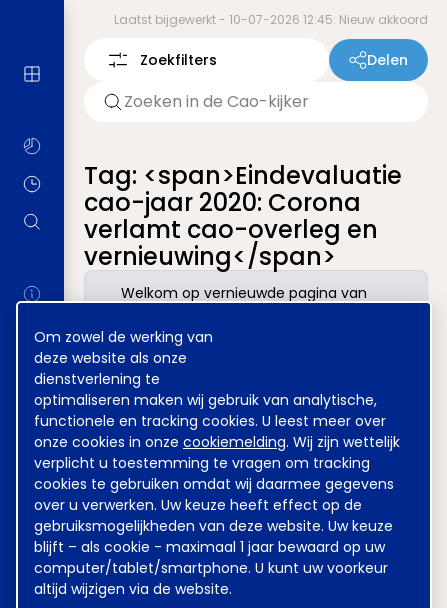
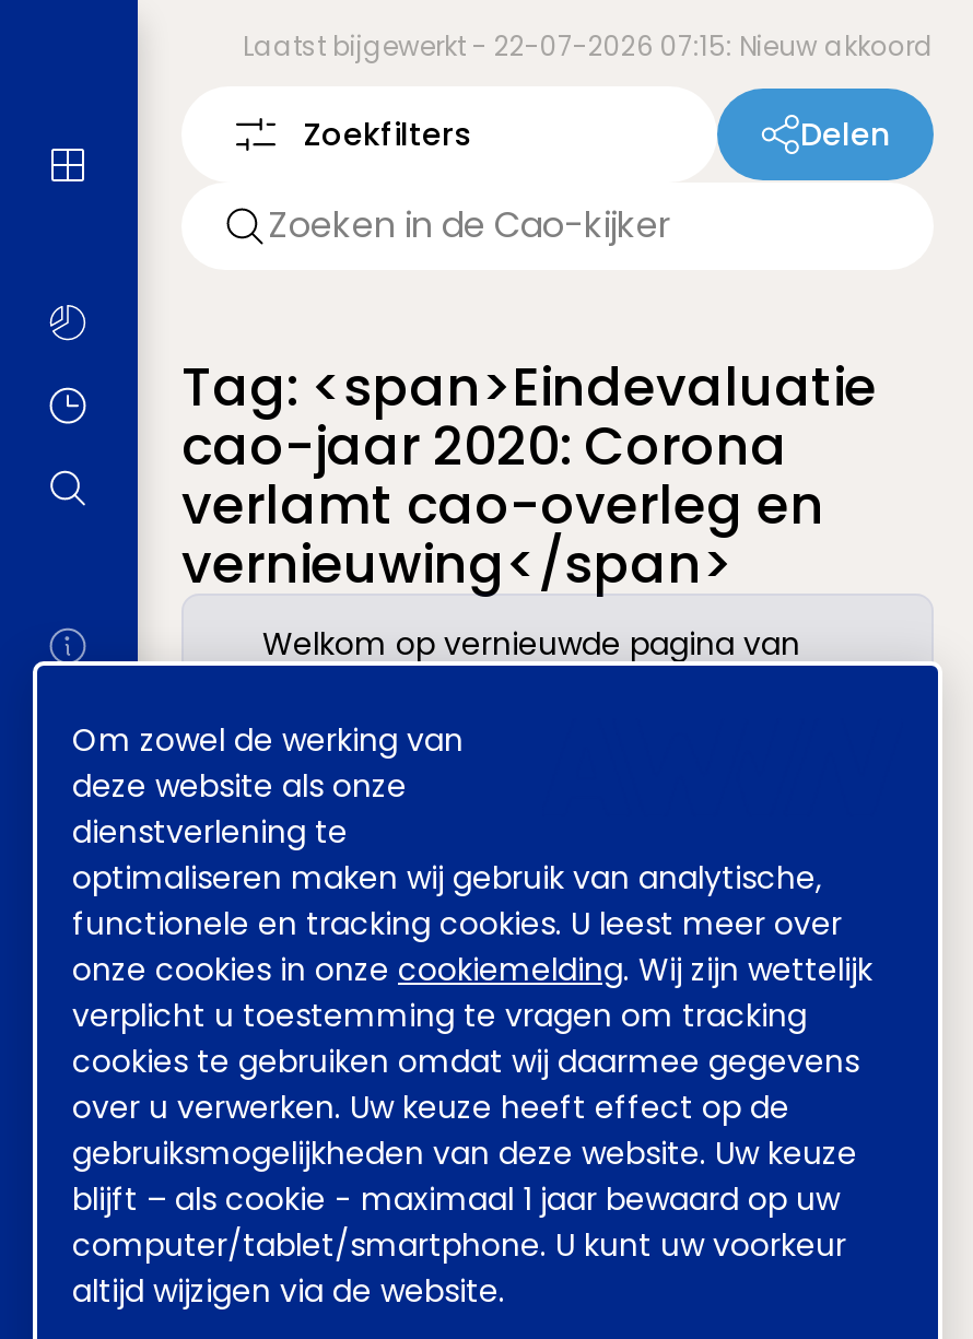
[114,11,428,28] Laatst bijgewerkt - 10-07-2026 12:45: Nieuw akkoord -> [243,27,934,64] Laatst bijgewerkt - 22-07-2026 07:15: Nieuw akkoord

